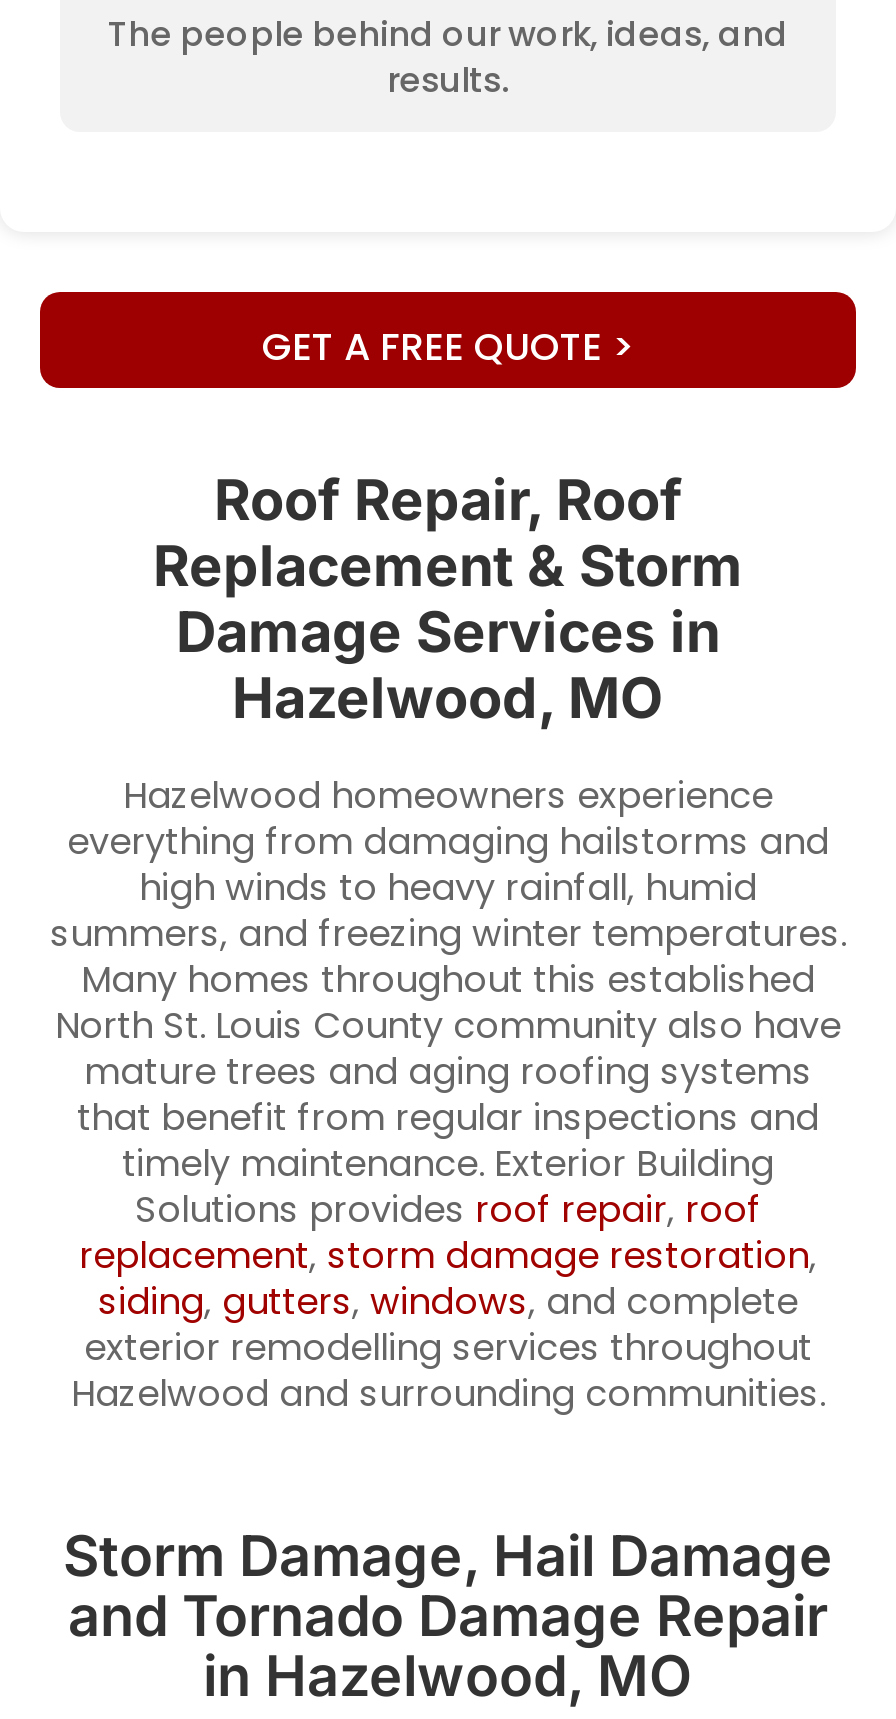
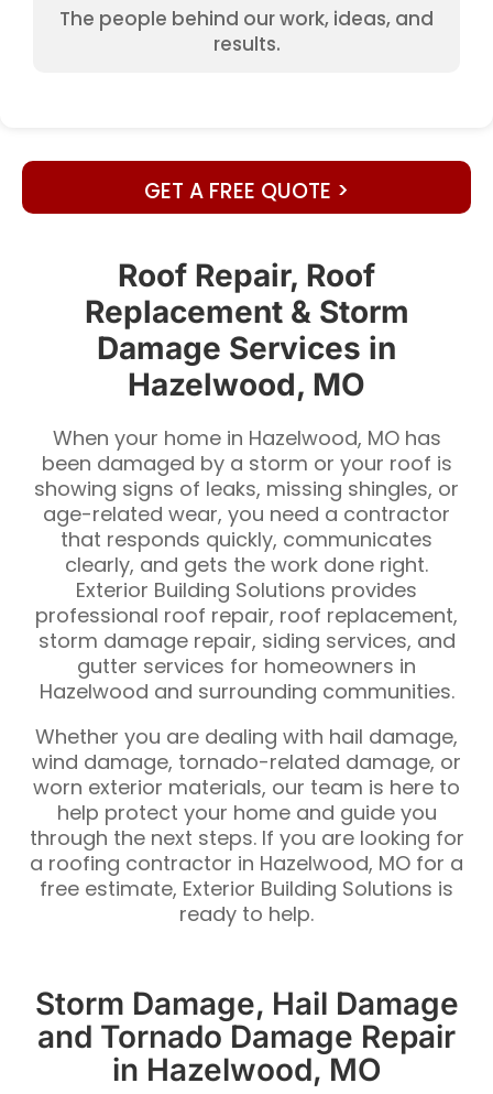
[50,770,846,1372] Hazelwood homeowners experience | everything from damaging hailstorms and | high winds to heavy rainfall, humid | summers, and freezing winter temperatures. | Many homes throughout this established | North St. Louis County community also have | mature trees and aging roofing systems | that benefit from regular inspections and | timely maintenance. Exterior Building | Solutions provides roof repair, roof | replacement, storm damage restoration, | siding, gutters, windows, and complete | exterior remodelling services throughout -> [34,424,459,680] When your home in Hazelwood, MO has | been damaged by a storm or your roof is | showing signs of leaks, missing shingles, or | age-related wear, you need a contractor | that responds quickly, communicates | clearly, and gets the work done right. | Exterior Building Solutions provides | professional roof repair, roof replacement, | storm damage repair, siding services, and | gutter services for homeowners in
moved [71,1368,825,1418] -> [39,678,454,705]: Hazelwood and surrounding communities.
none -> [29,723,464,928] Whether you are dealing with hail damage, | wind damage, tornado-related damage, or | worn exterior materials, our team is here to | help protect your home and guide you | through the next steps. If you are looking for | a roofing contractor in Hazelwood, MO for a | free estimate, Exterior Building Solutions is | ready to help.

